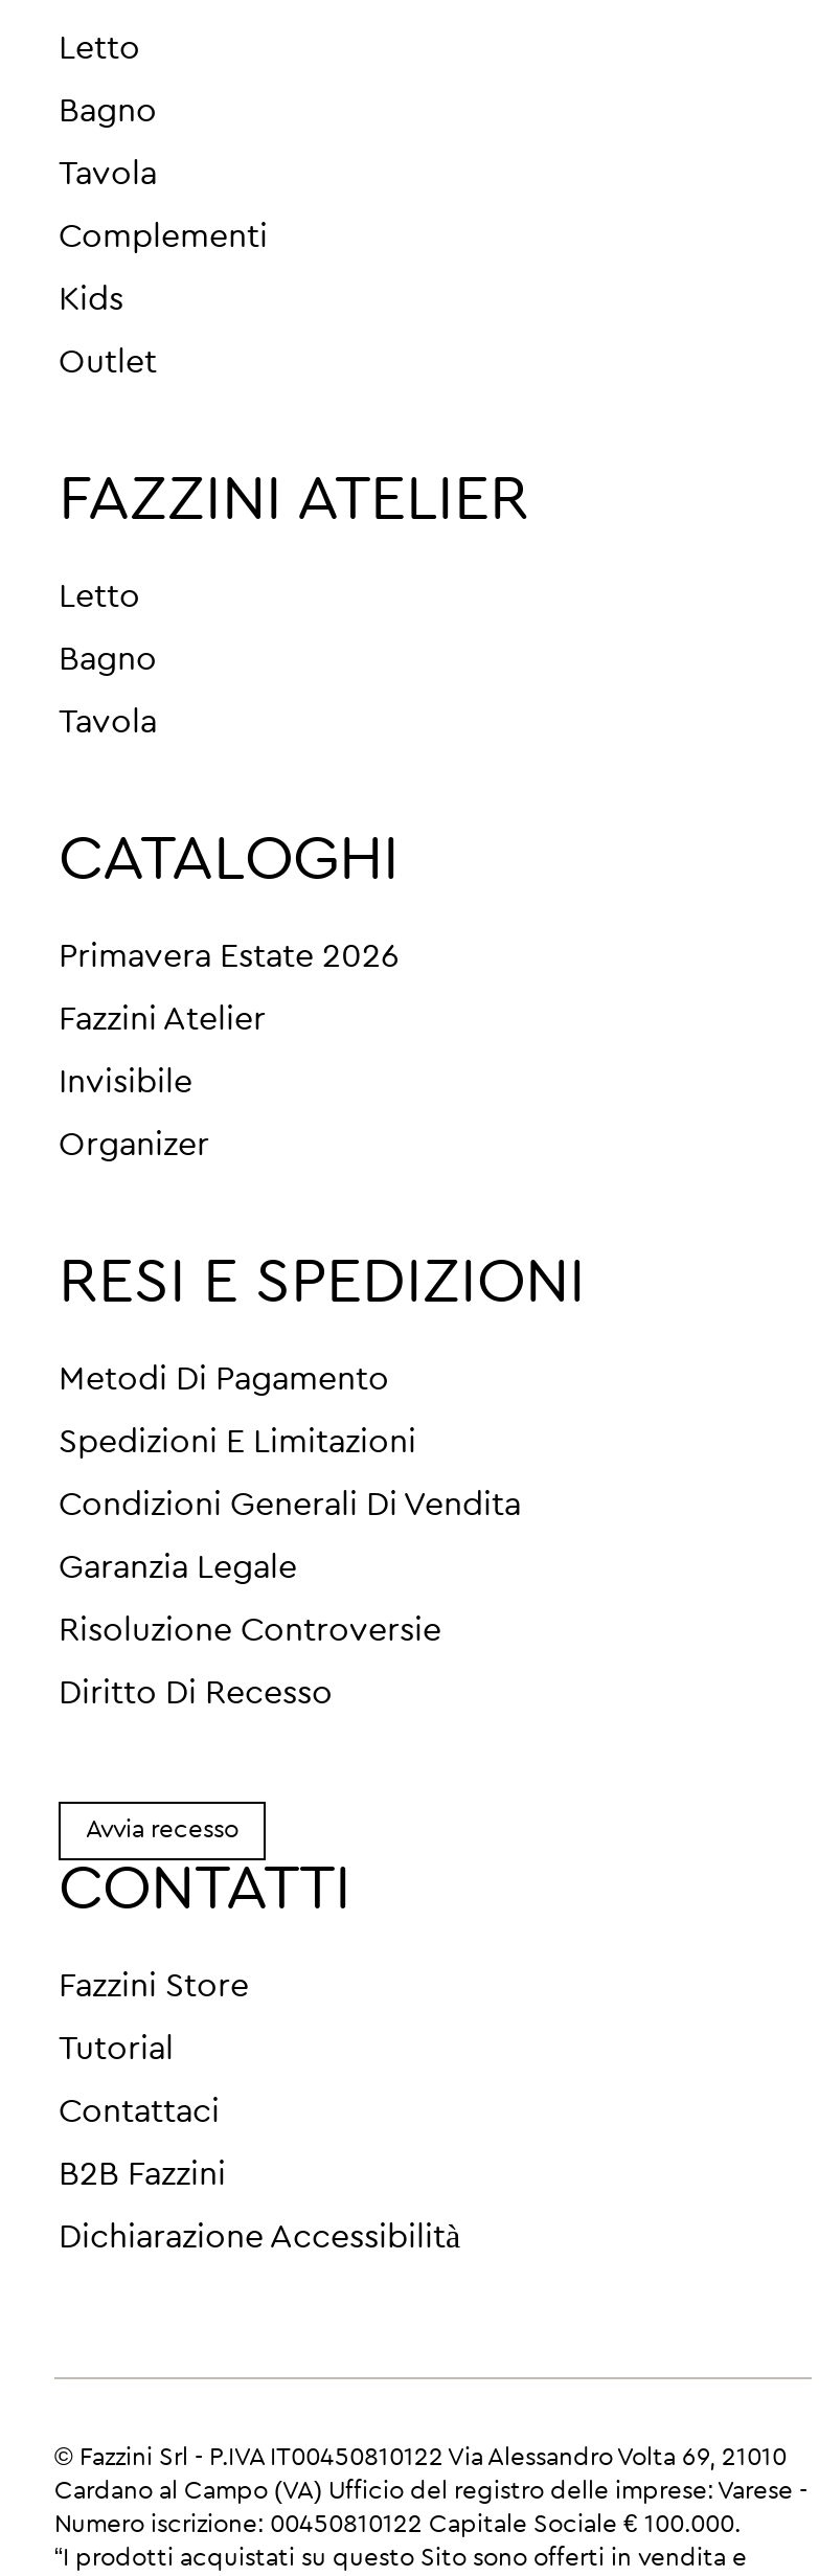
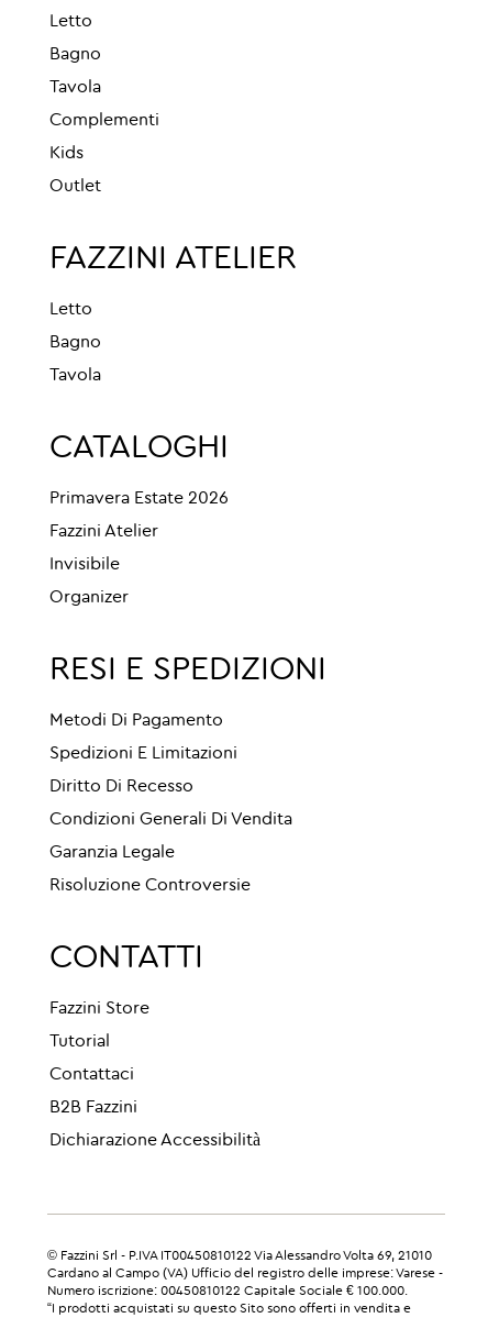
moved [59,1490,521,1649] -> [49,811,292,895]: Condizioni Generali Di Vendita | Garanzia Legale | Risoluzione Controversie
moved [59,1678,333,1712] -> [49,778,193,796]: Diritto Di Recesso
[86,1818,238,1844] Avvia recesso -> none

